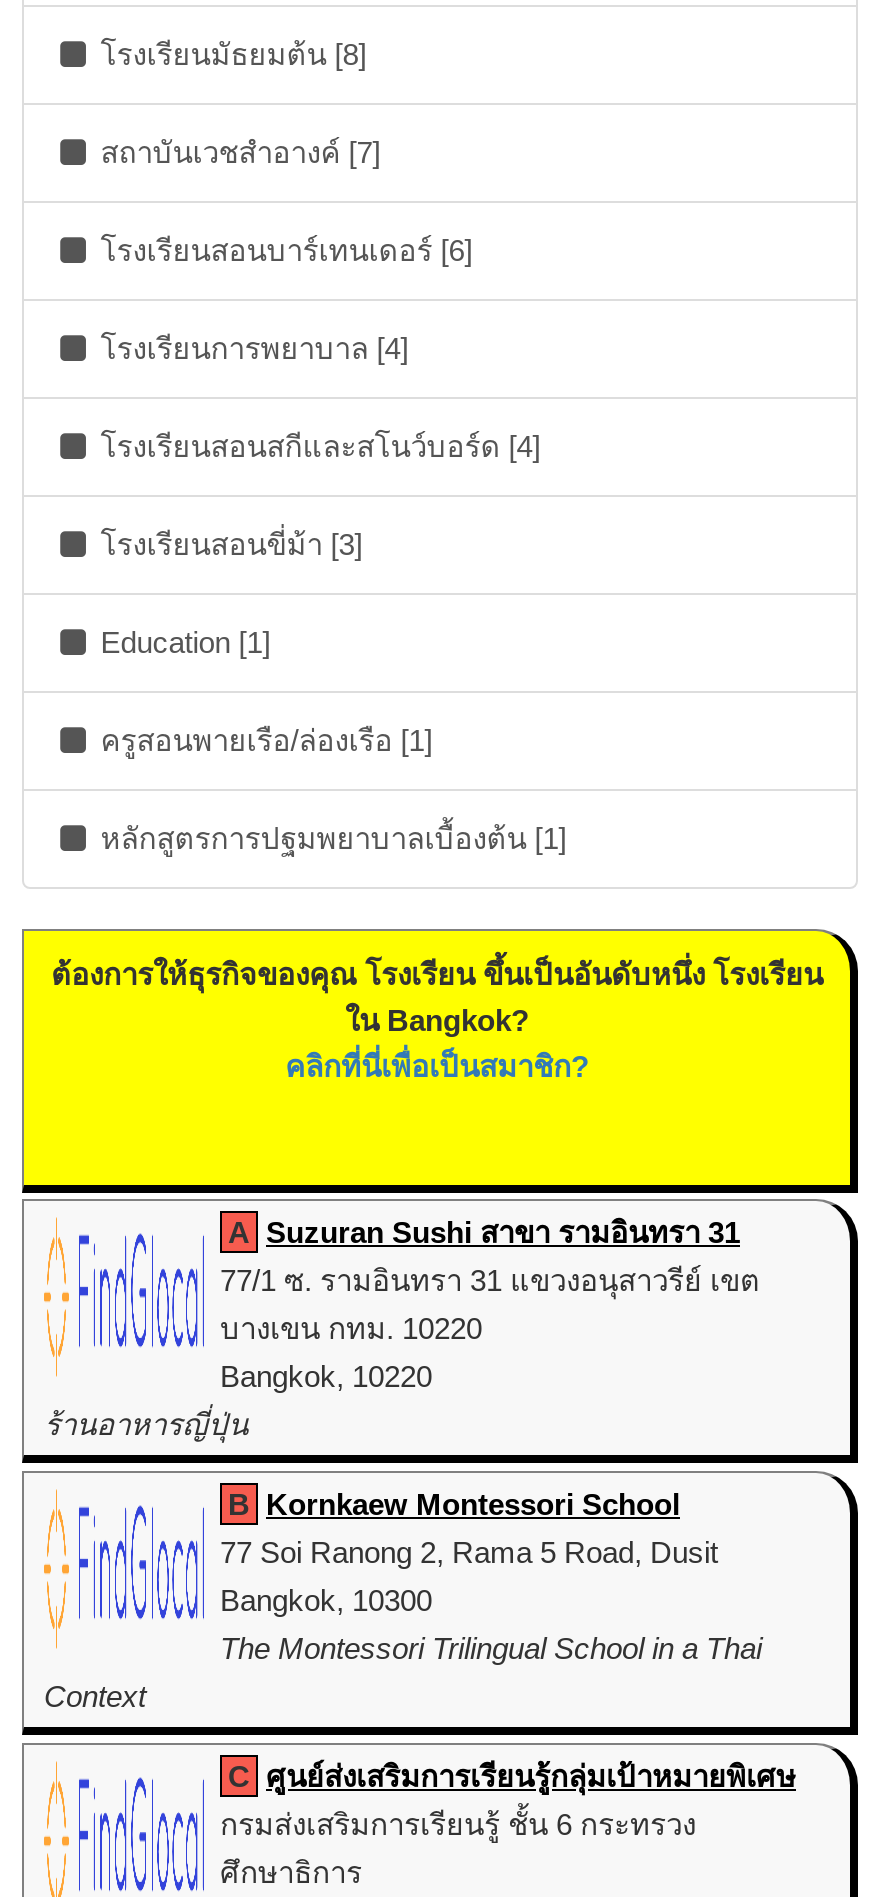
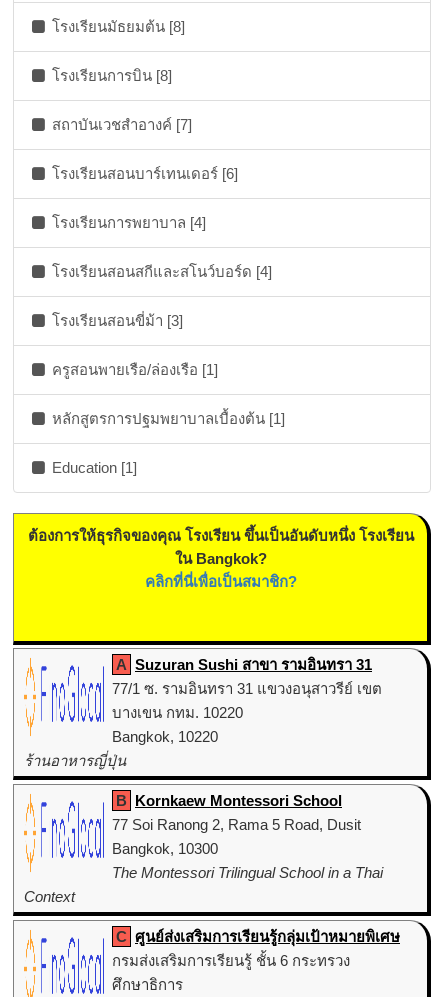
none -> [48,67,172,84] โรงเรียนการบิน [8]
[93,625,271,659] Education [1] -> none
none -> [48,459,137,476] Education [1]

